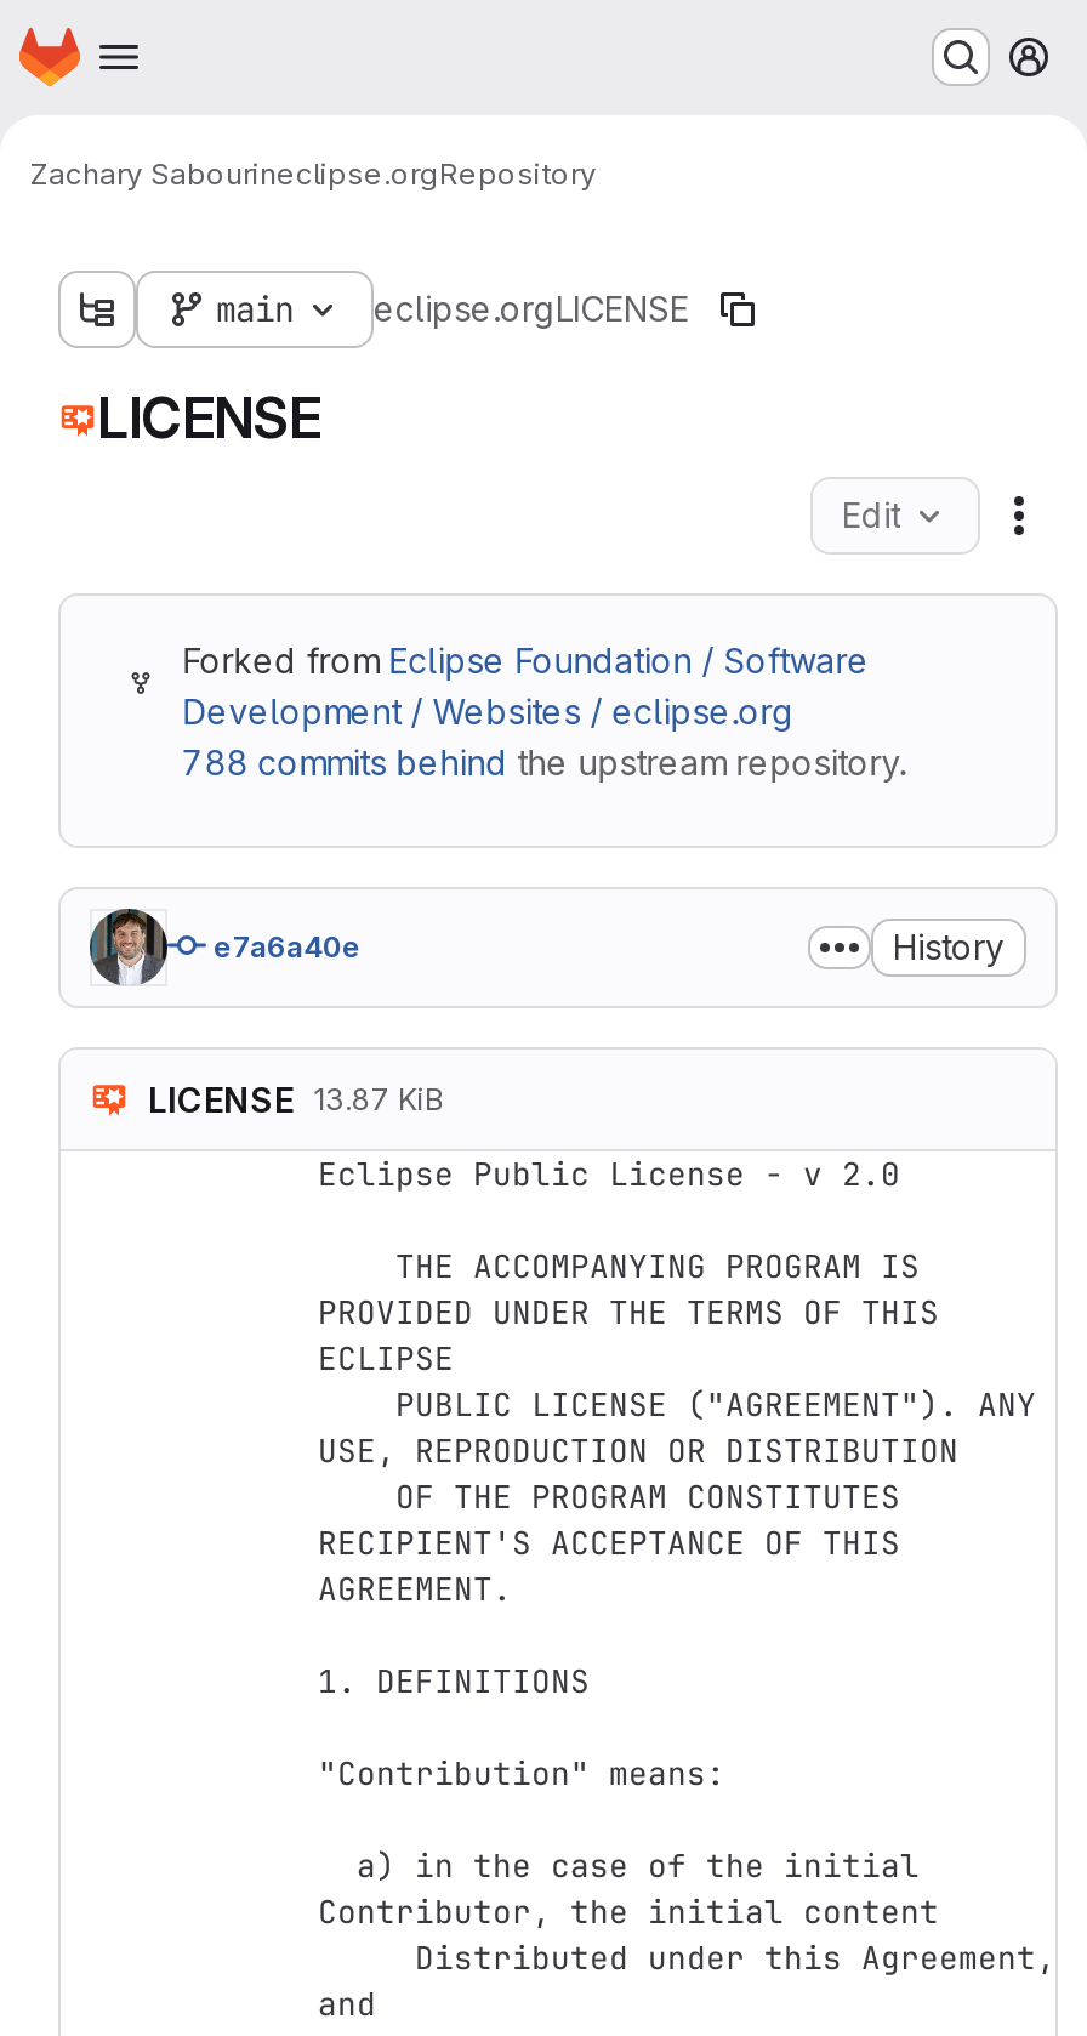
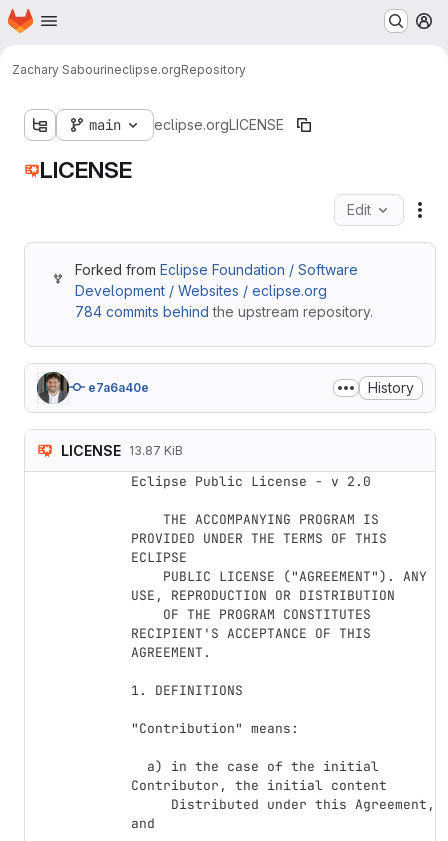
[182,741,906,783] 788 commits behind the upstream repository. -> [75,303,373,320] 784 commits behind the upstream repository.

